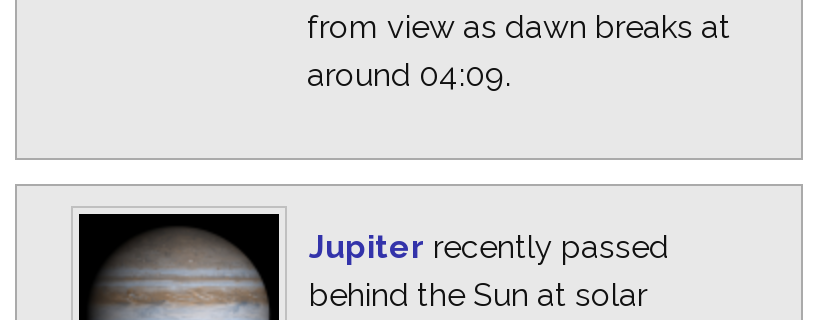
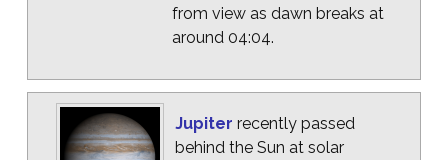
[307,56,511,94] around 04:09. -> [172,28,274,47] around 04:04.

